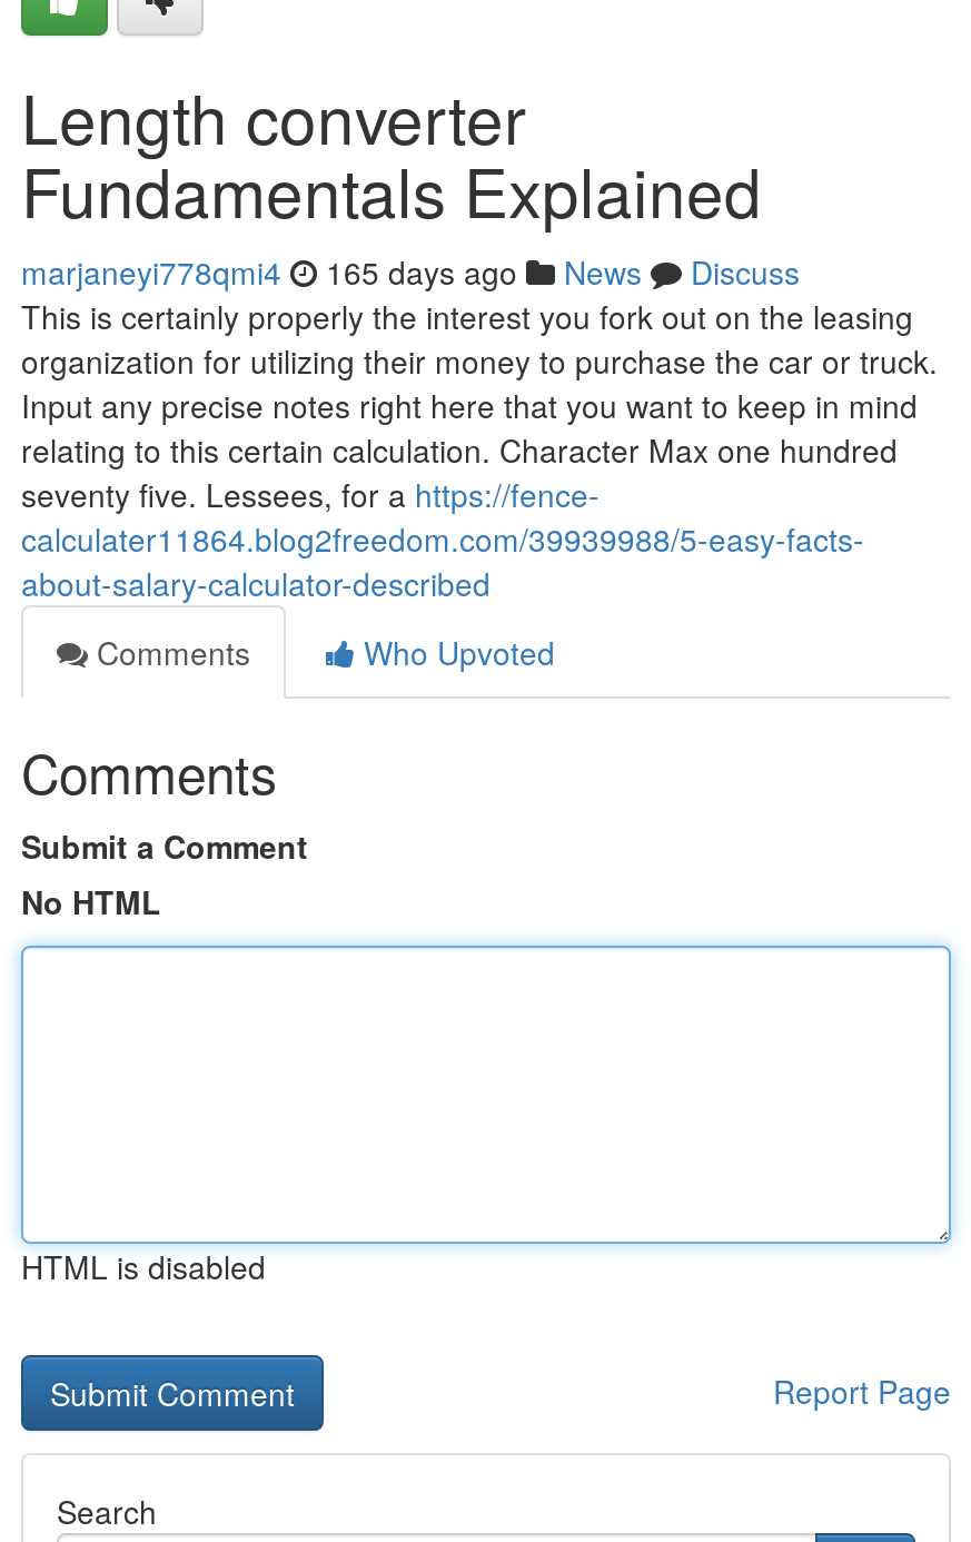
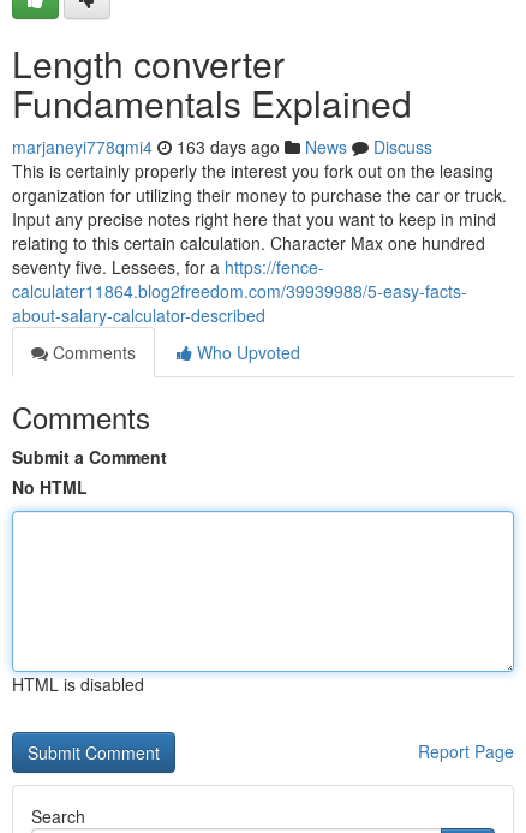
[21,249,800,294] marjaneyi778qmi4 165 days ago News Discuss -> [12,135,432,159] marjaneyi778qmi4 163 days ago News Discuss

